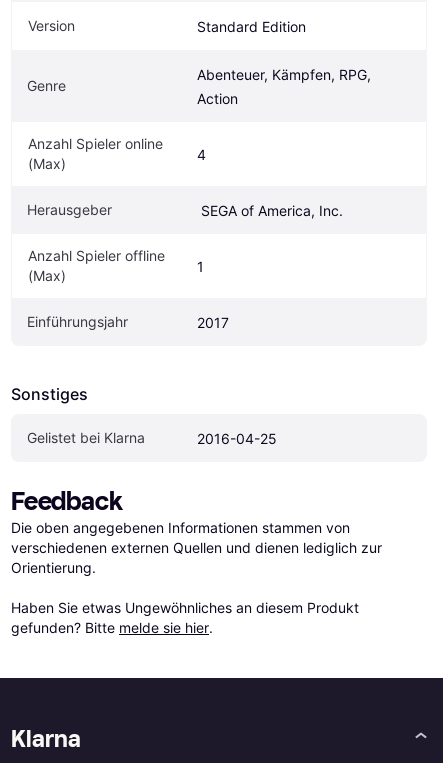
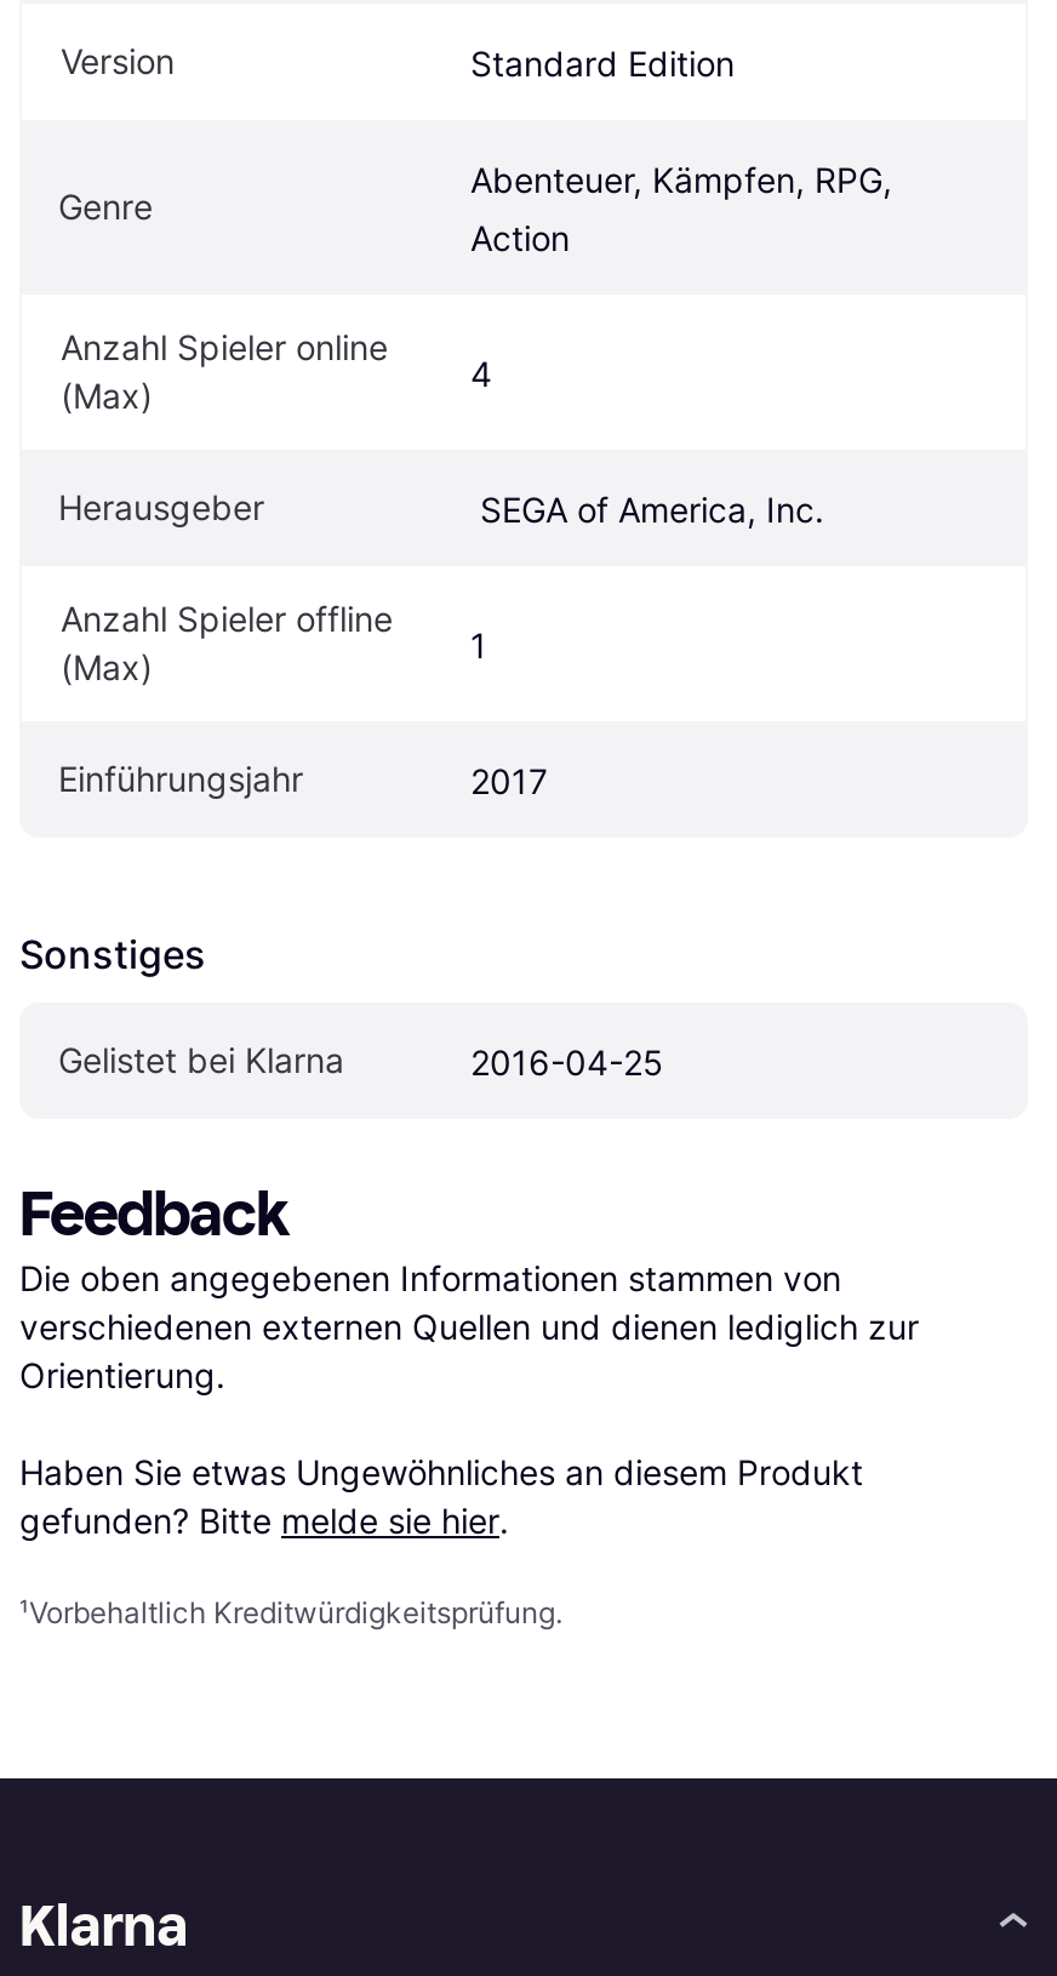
none -> [19,1595,562,1631] ¹Vorbehaltlich Kreditwürdigkeitsprüfung.

